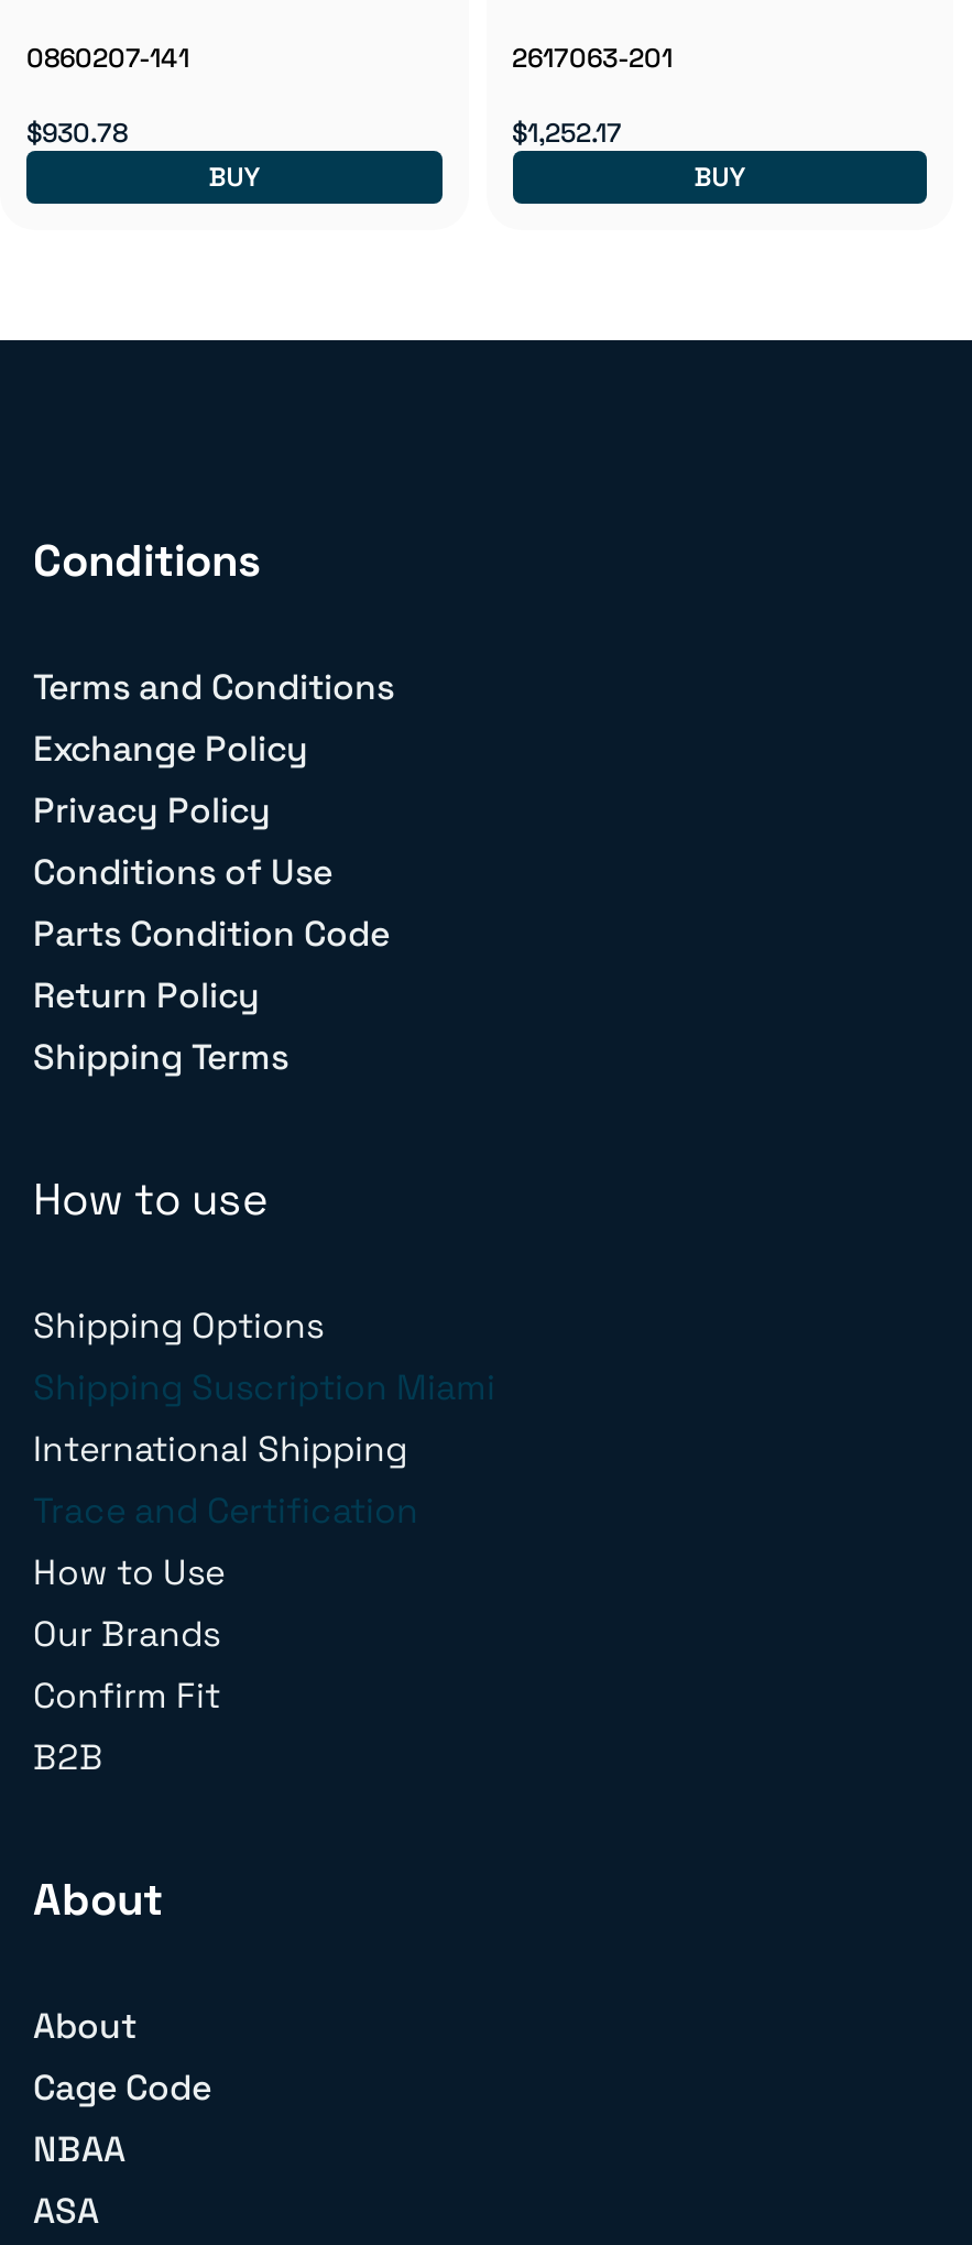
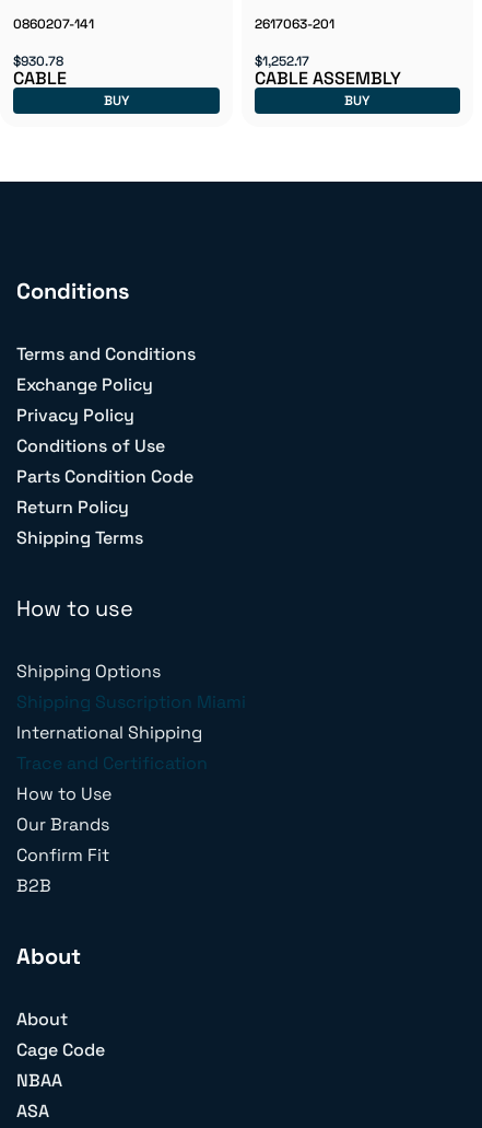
none -> [13,67,67,89] CABLE
none -> [254,67,401,89] CABLE ASSEMBLY

